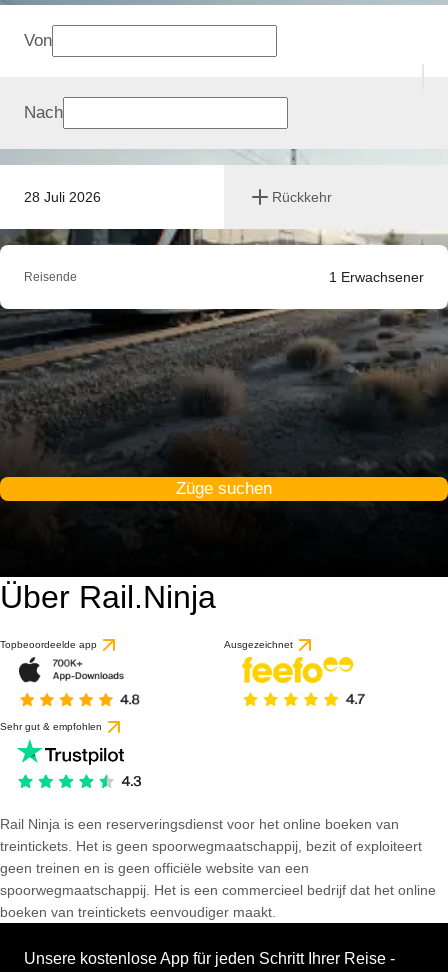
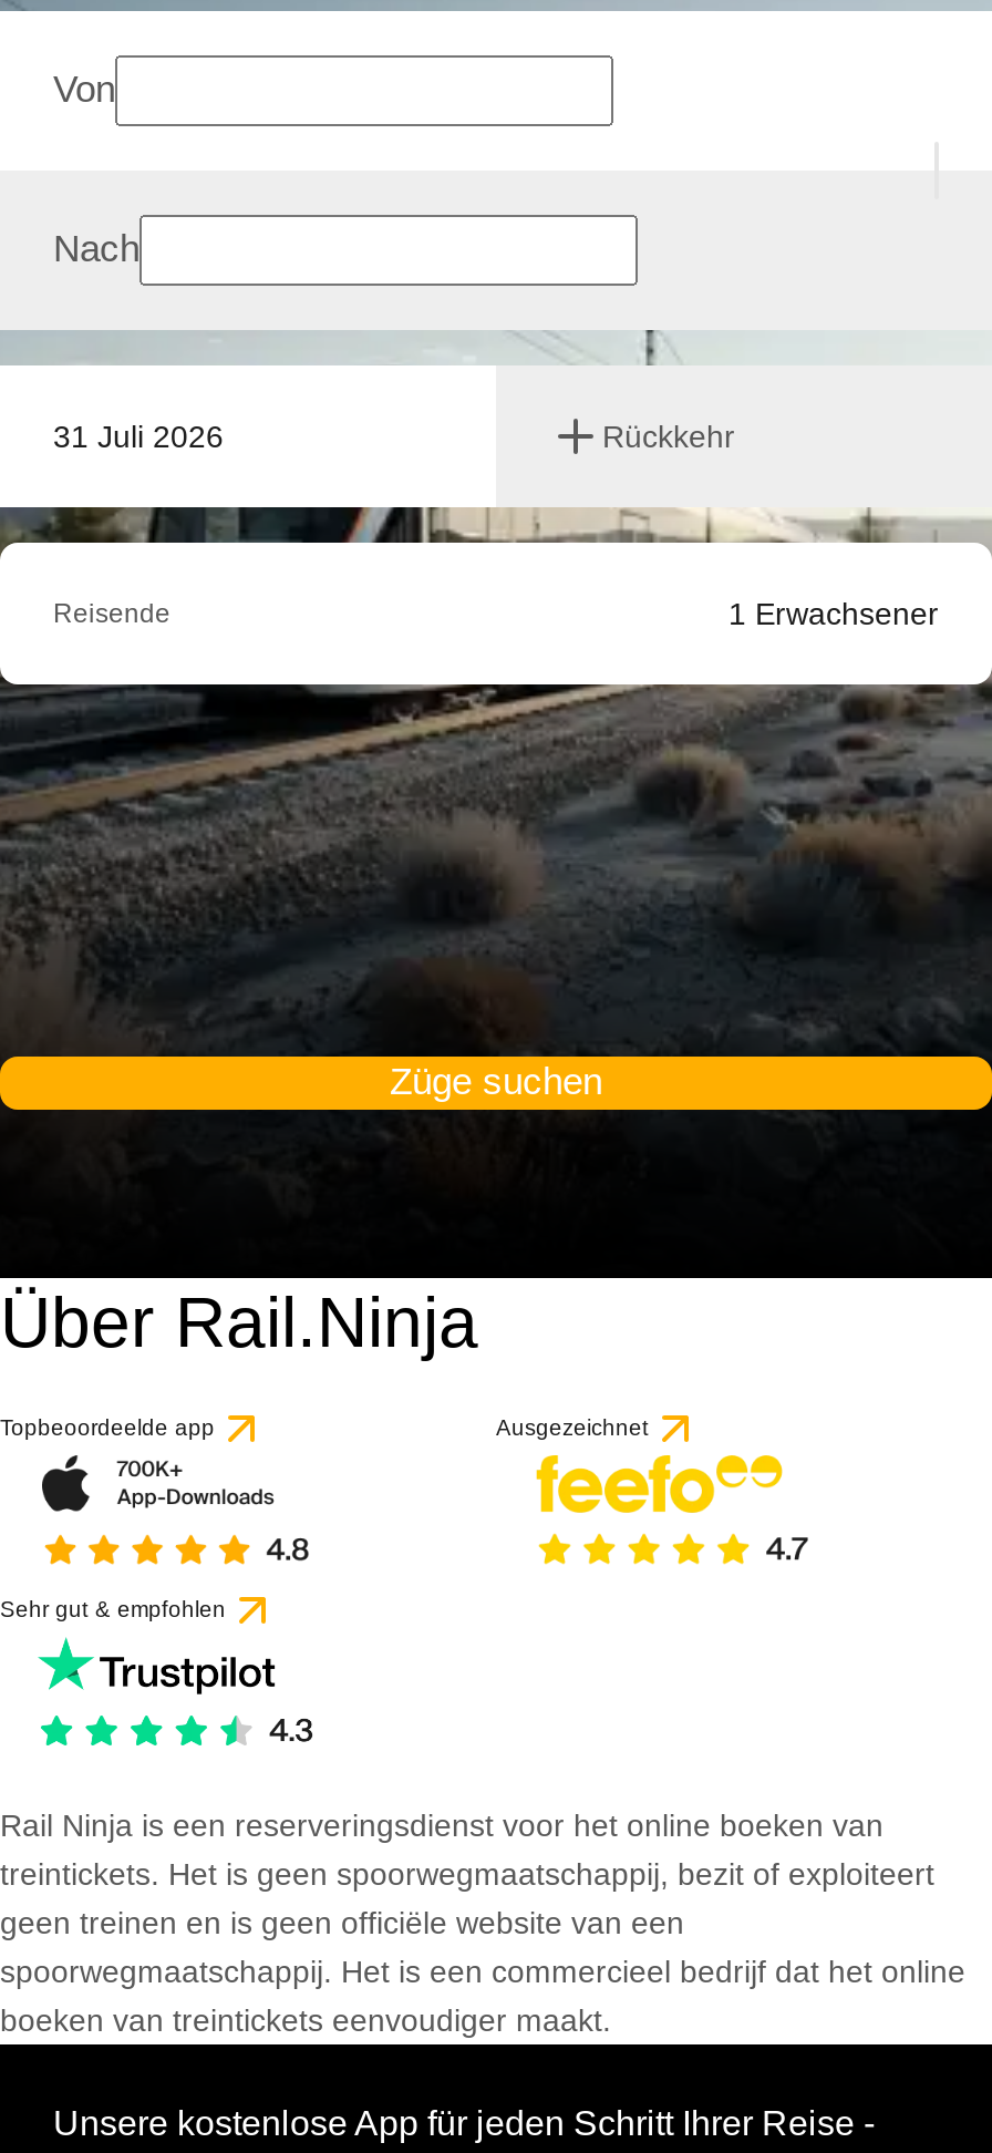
[24,189,101,205] 28 Juli 2026 -> [53,419,224,454] 31 Juli 2026

